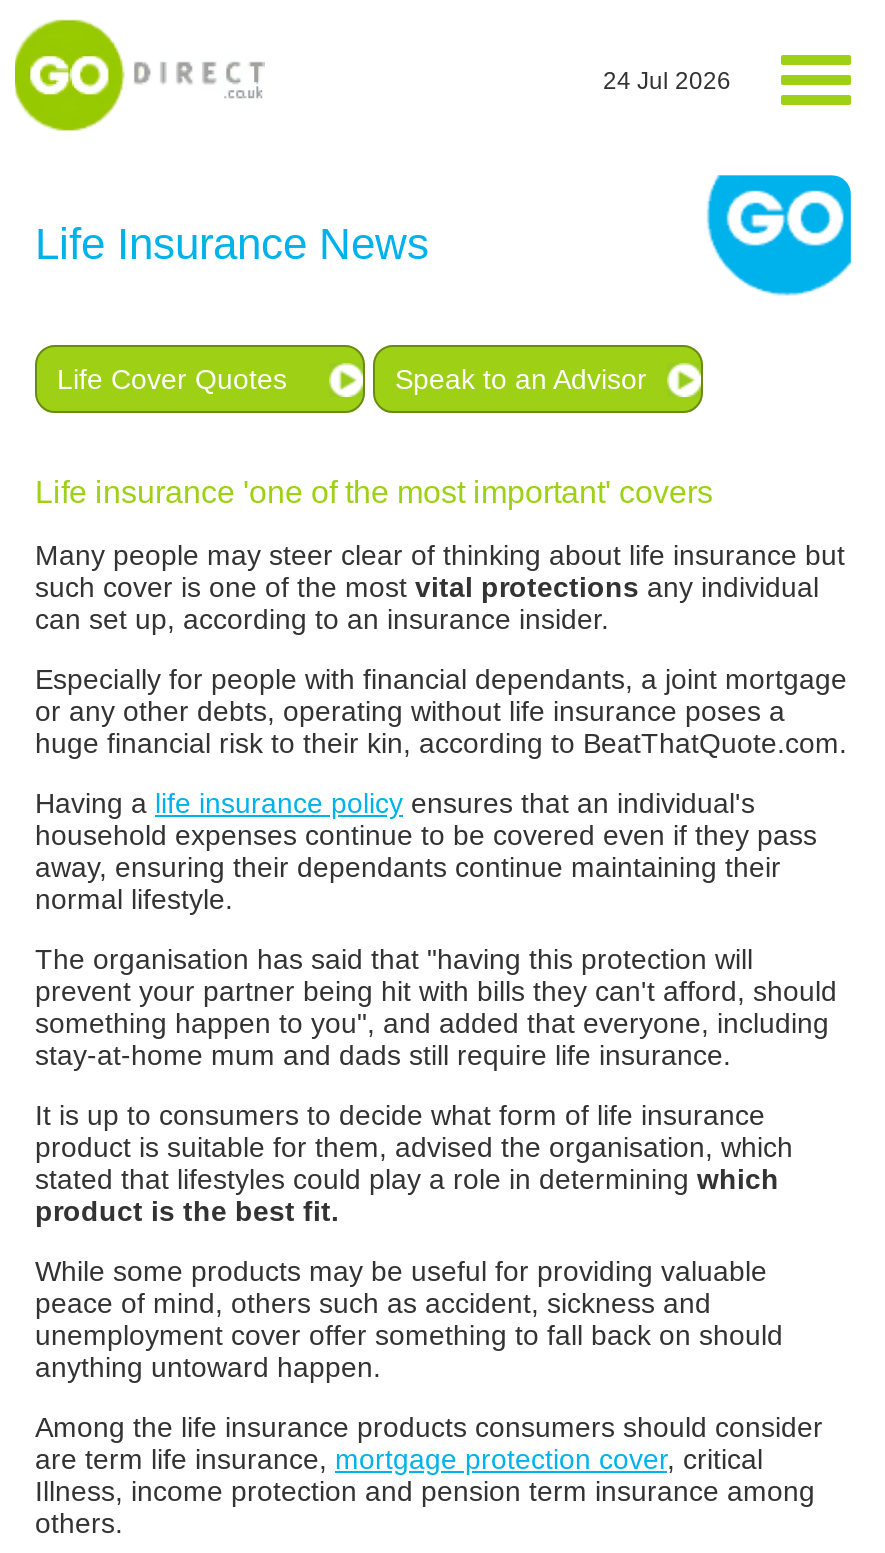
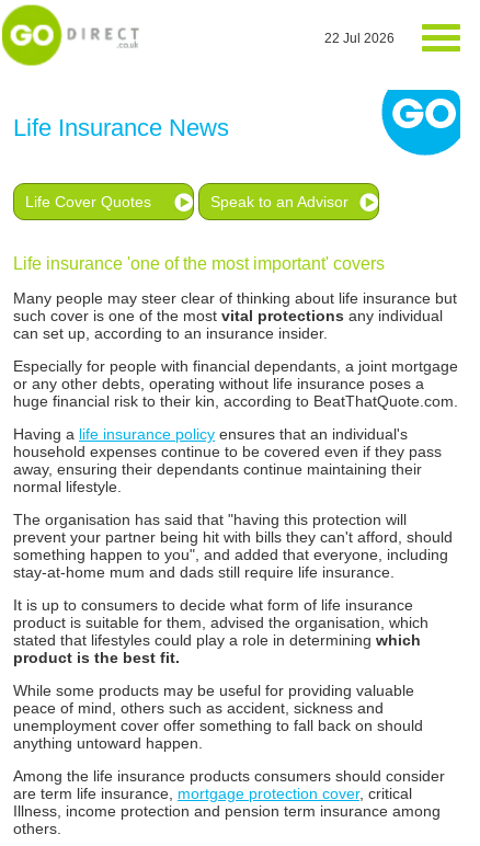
[603,67,731,95] 24 Jul 2026 -> [324,31,395,46] 22 Jul 2026

